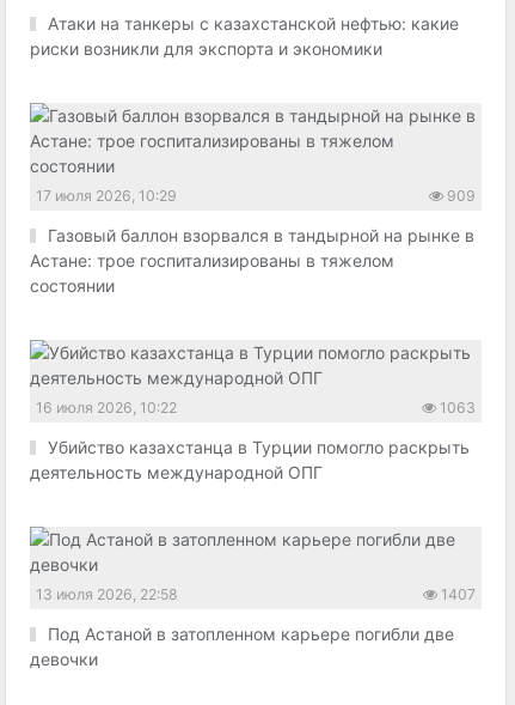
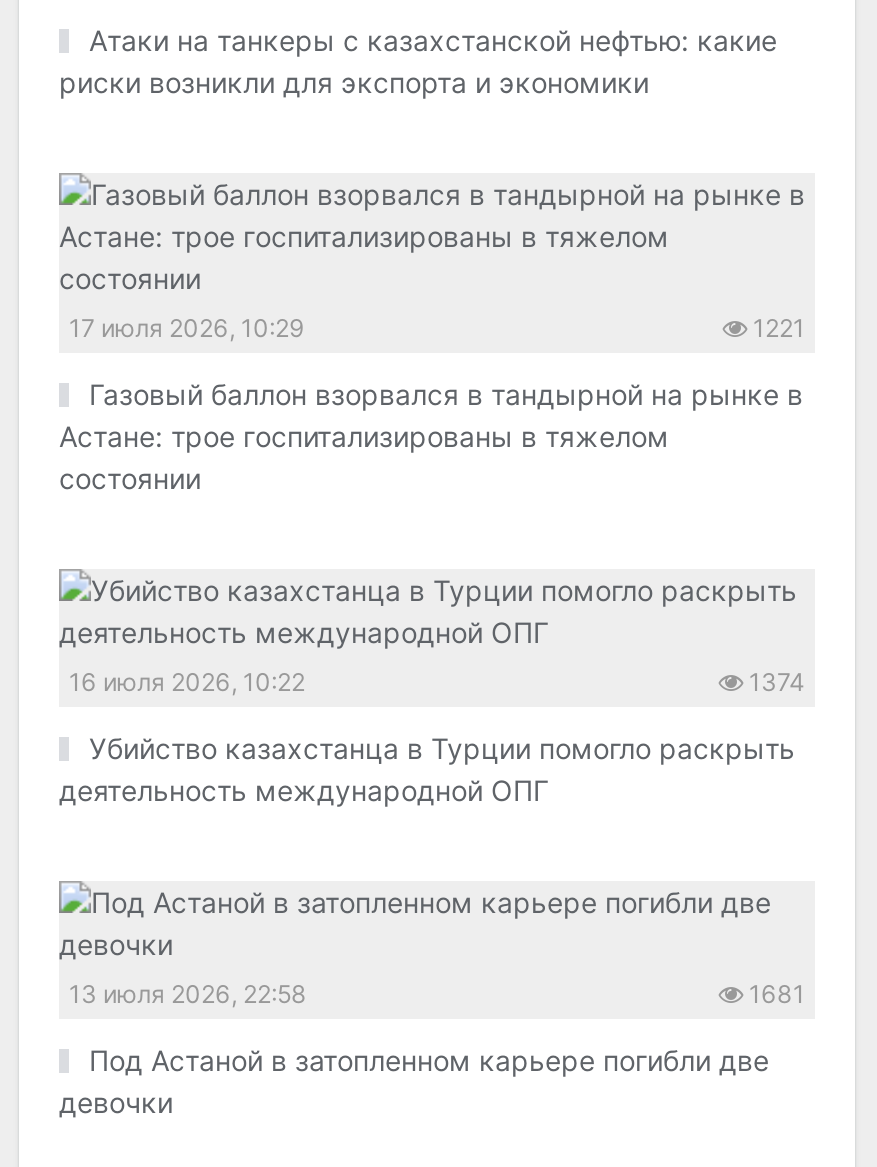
[443,187,476,205] 909 -> [747,313,805,343] 1221
[436,399,476,417] 1063 -> [743,667,805,697] 1374
[437,586,476,603] 1407 -> [743,979,805,1009] 1681

